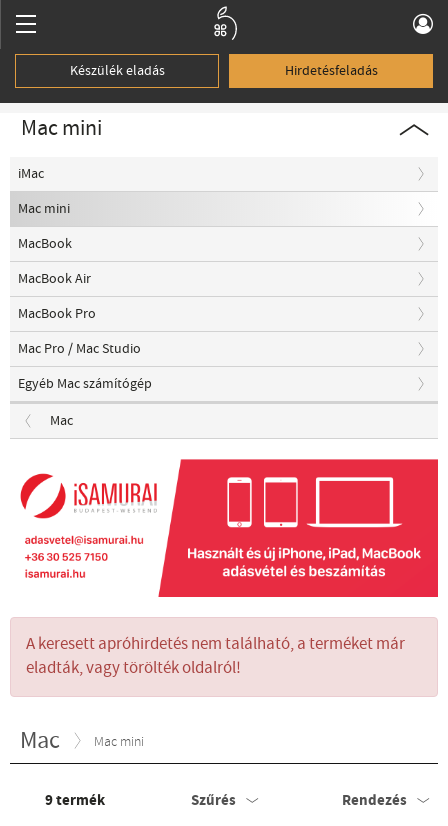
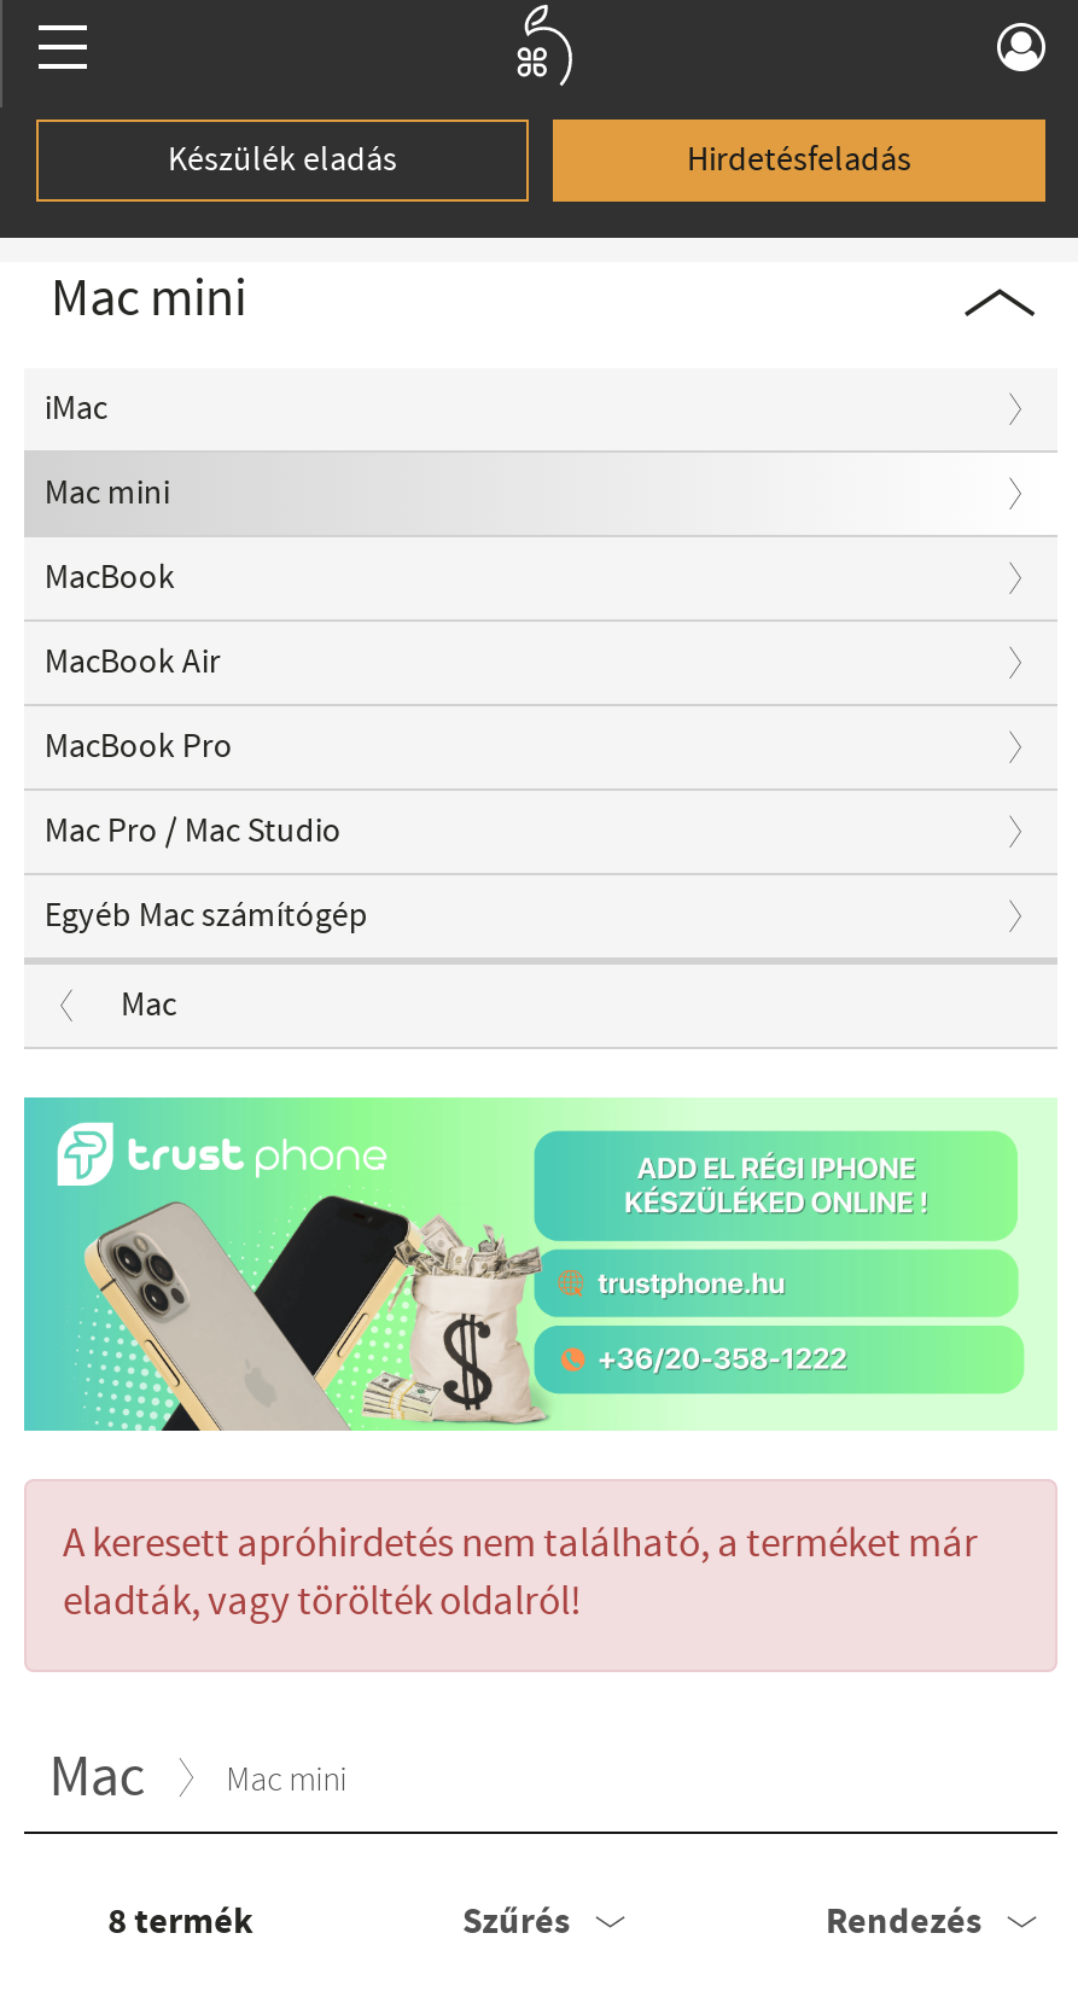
[10,458,439,598] [image] -> [22,1095,1057,1433] [image]
[45,790,105,811] 9 termék -> [108,1897,253,1948] 8 termék

